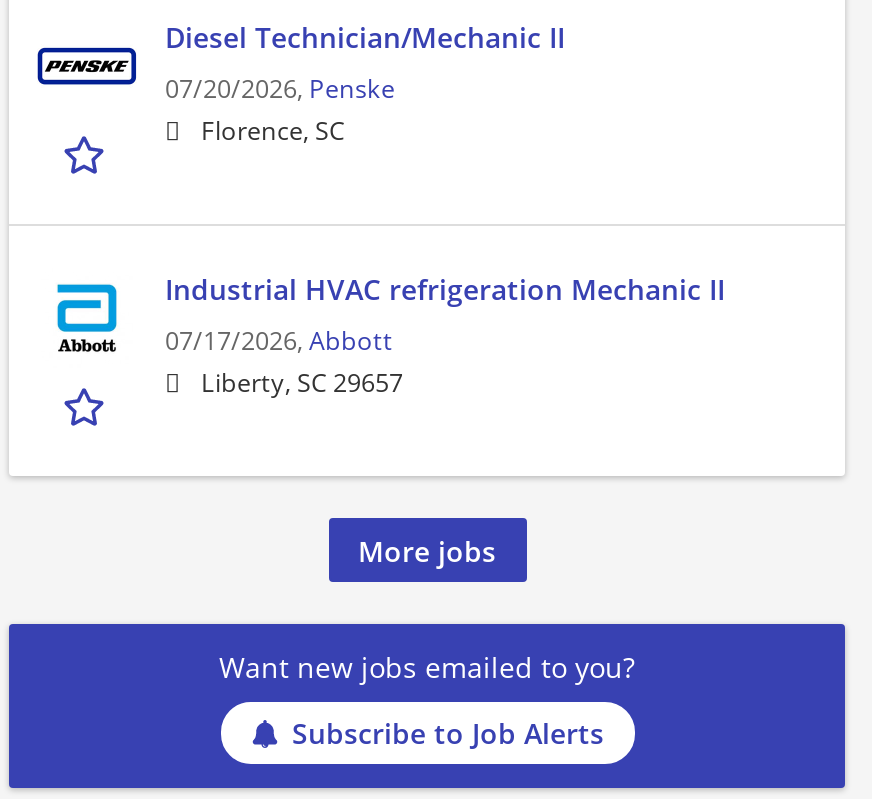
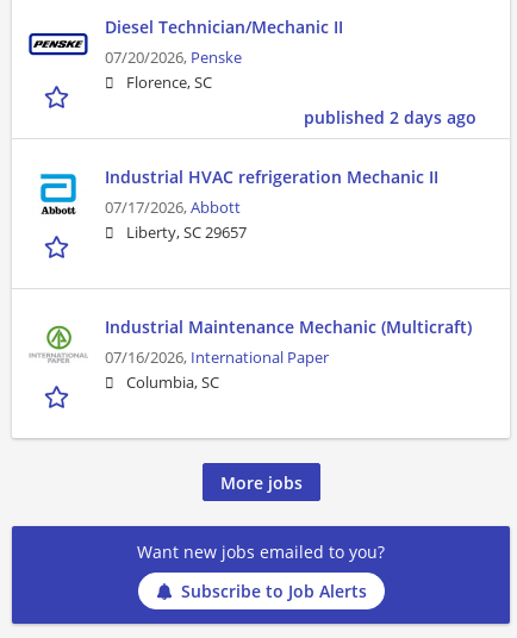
none -> [304,106,476,129] published 2 days ago
none -> [30,316,472,393] [image] | Industrial Maintenance Mechanic (Multicraft) | 07/16/2026, International Paper | Columbia, SC

